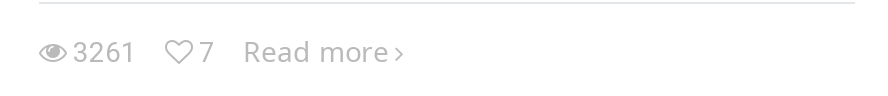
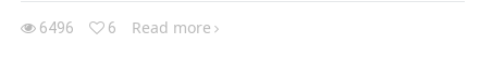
[73,37,215,69] 3261 | 7 -> [39,20,116,37] 6496 | 6

